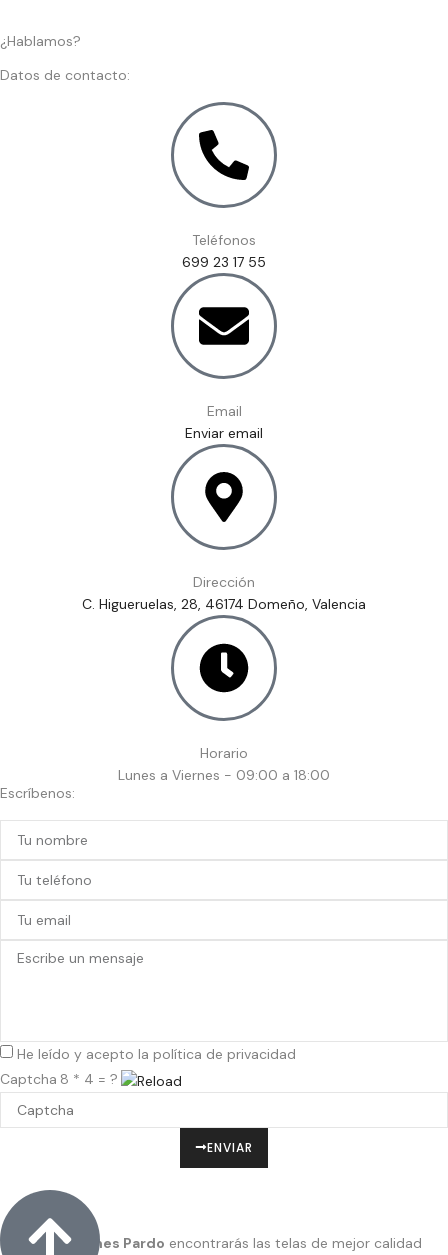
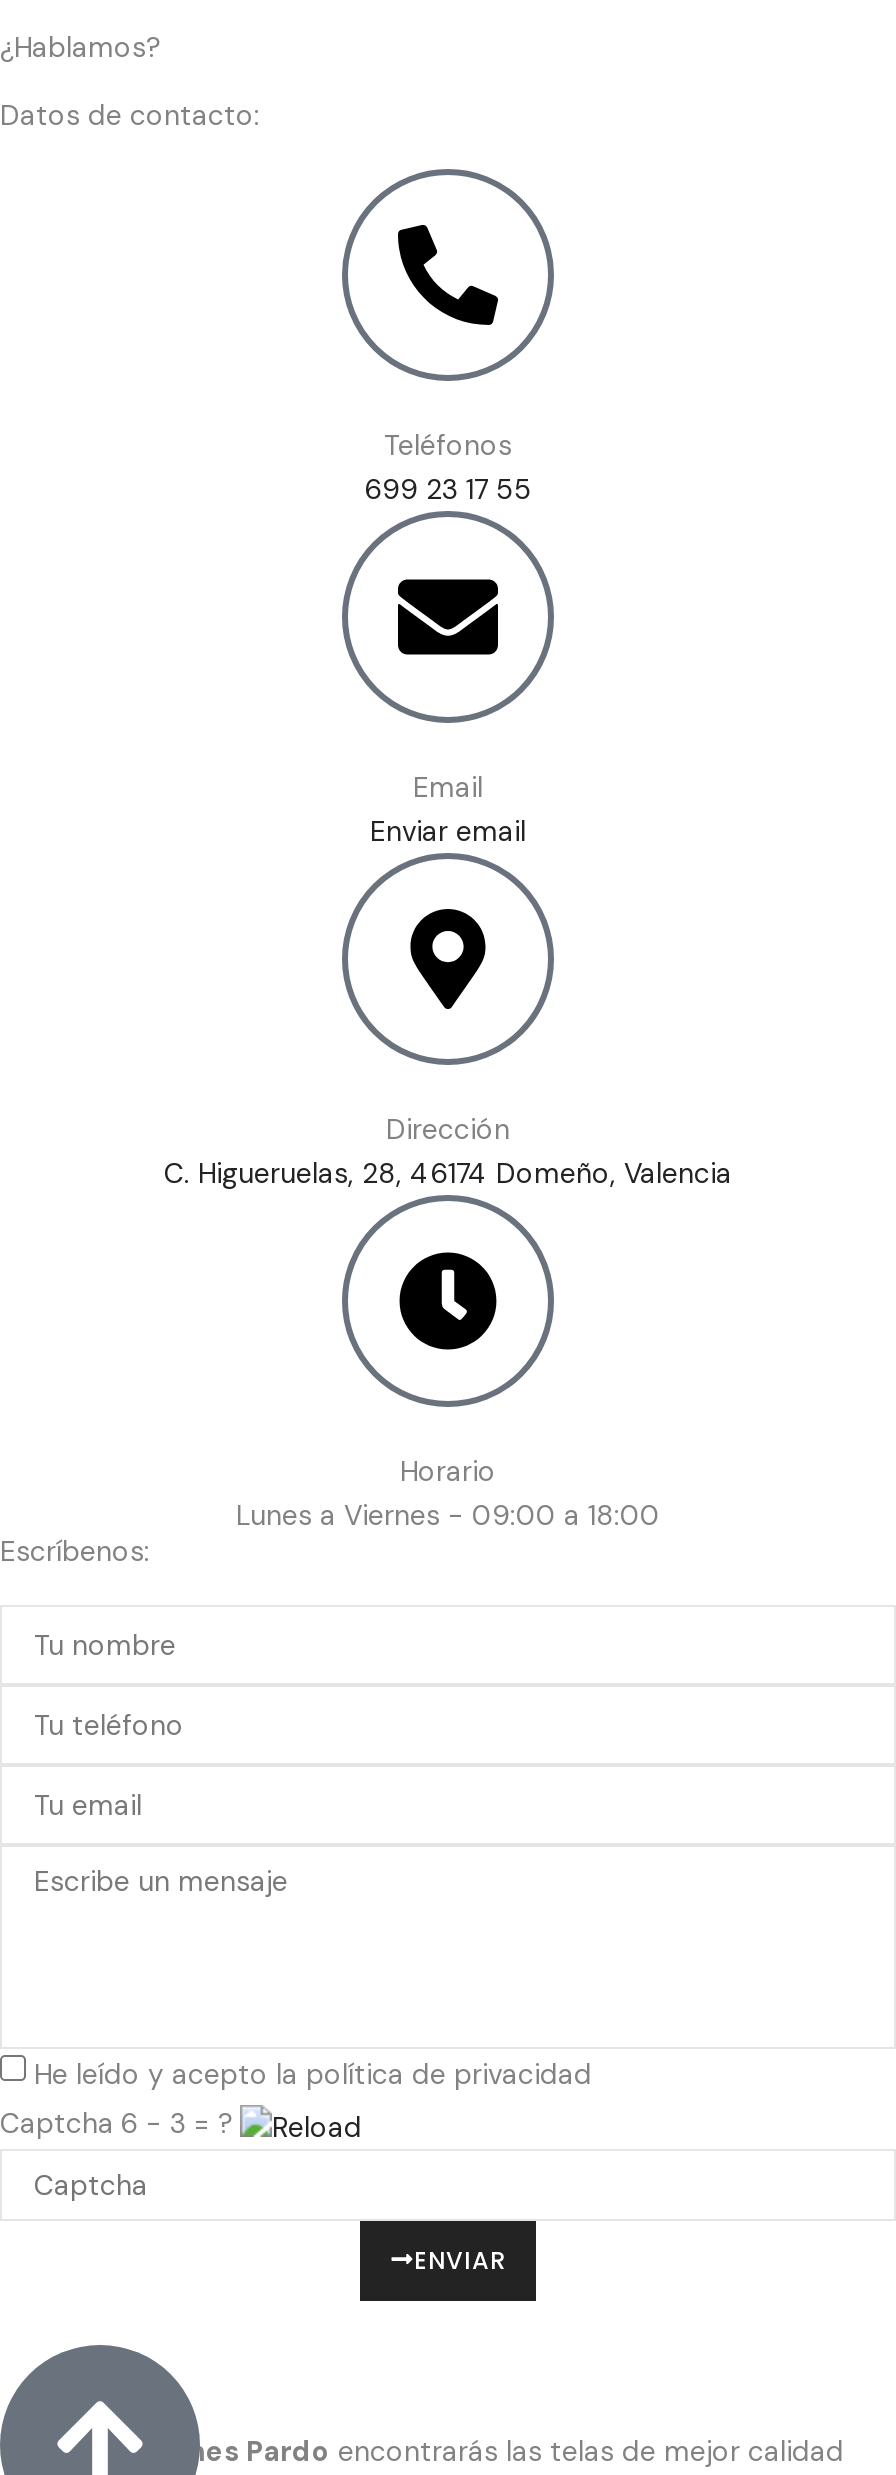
[0,1070,118,1088] Captcha 8 * 4 = ? -> [0,2105,234,2141] Captcha 6 - 3 = ?

